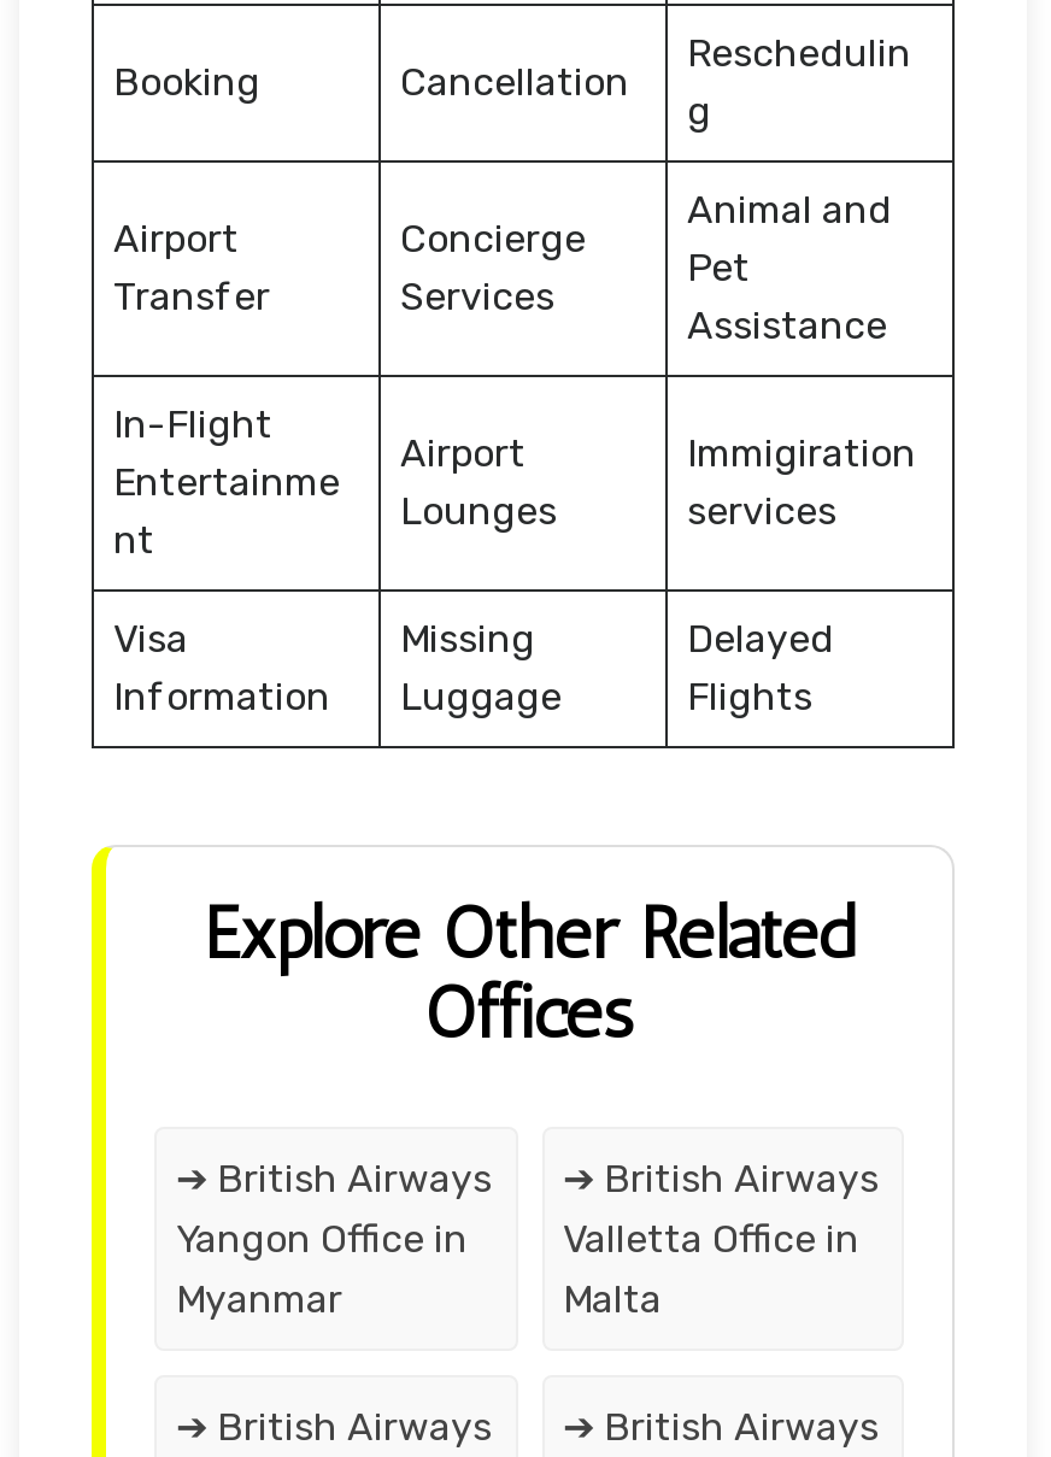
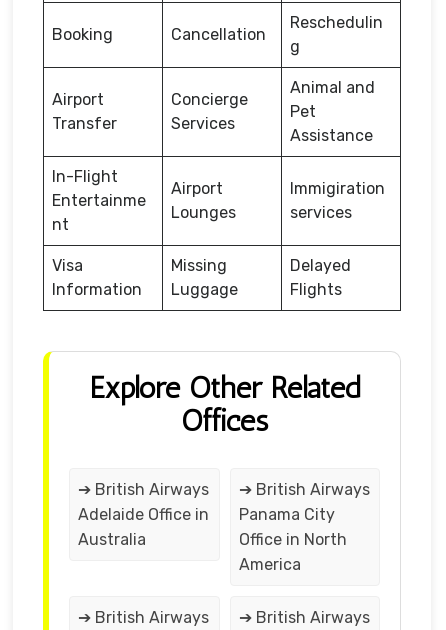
[176,1215,468,1321] Yangon Office in | Myanmar -> [78,505,209,549] Adelaide Office in | Australia
[563,1215,859,1321] Valletta Office in | Malta -> [238,505,346,574] Panama City | Office in North | America

